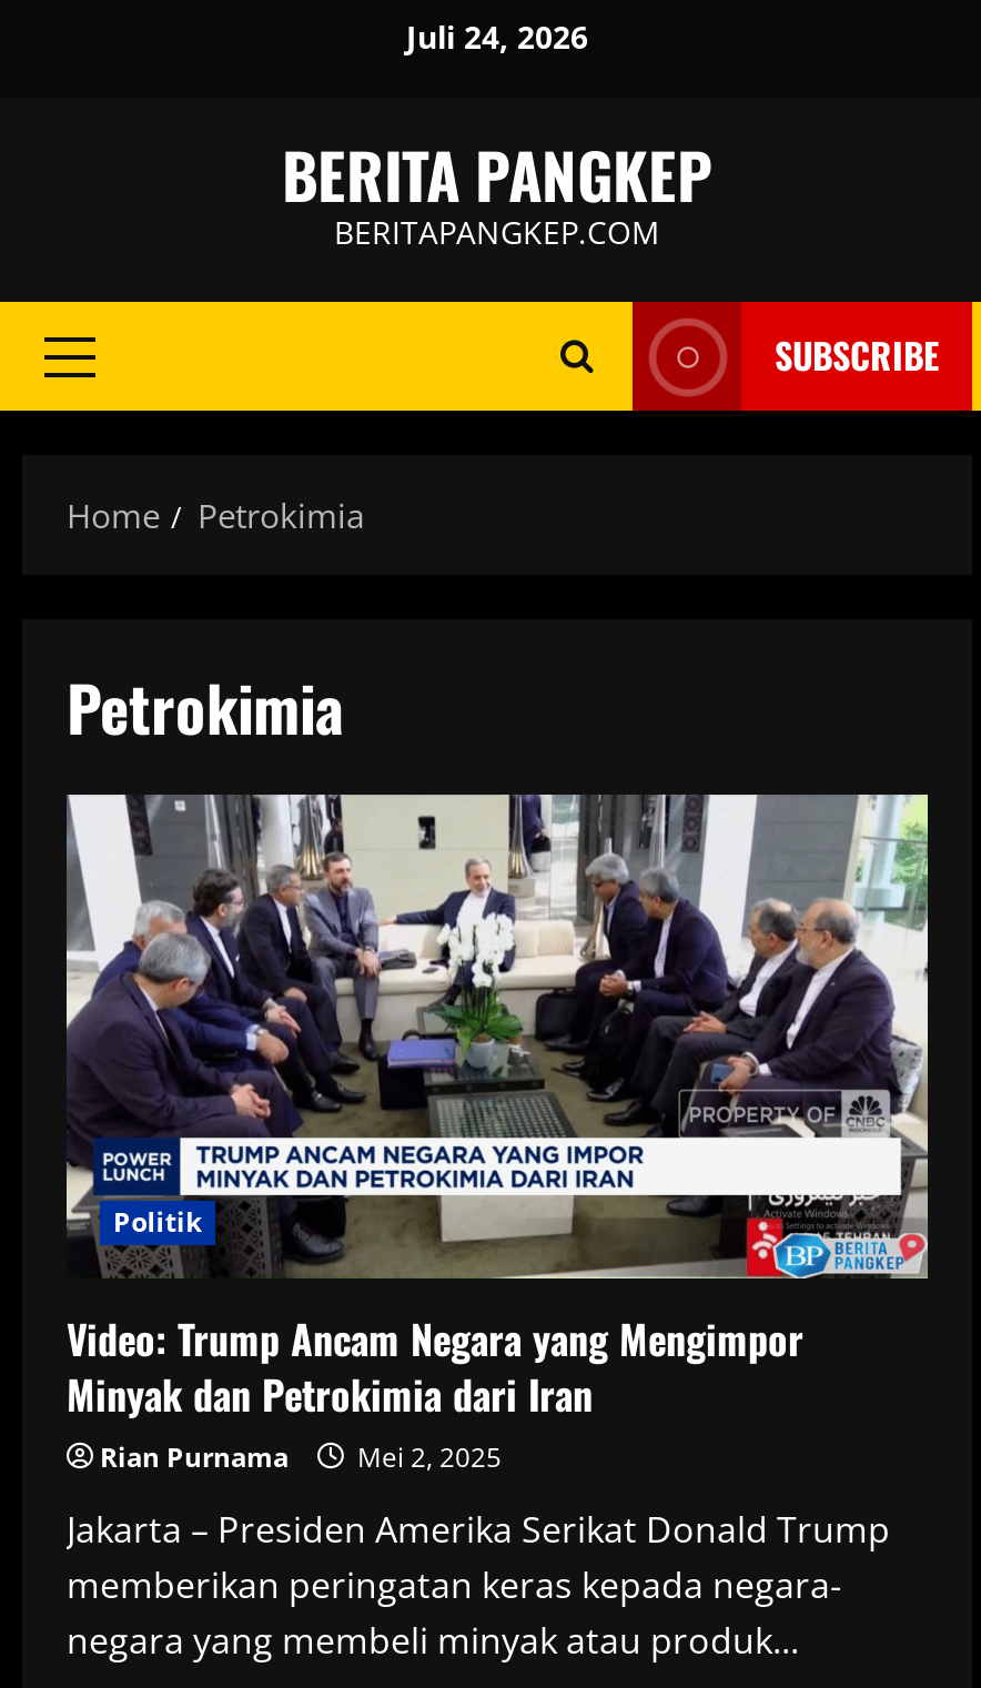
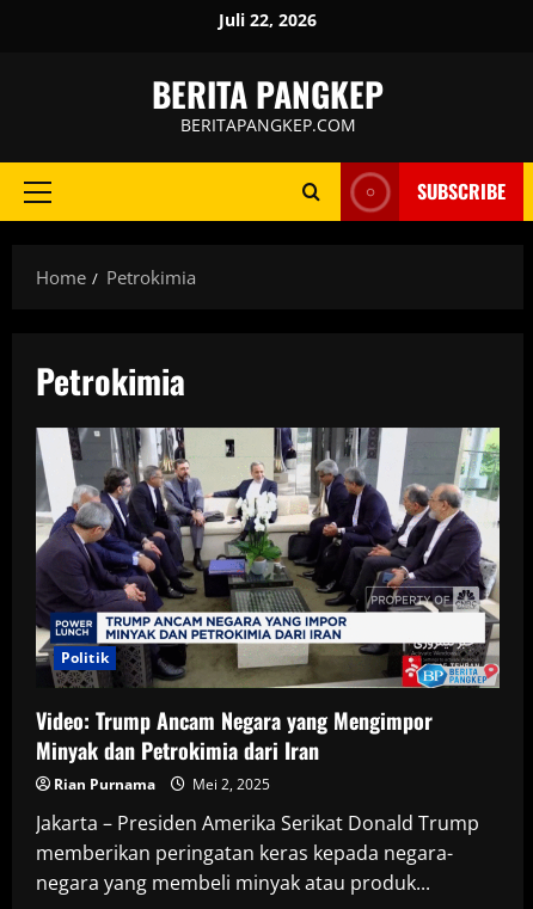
[406,16,588,58] Juli 24, 2026 -> [219,8,317,31] Juli 22, 2026

